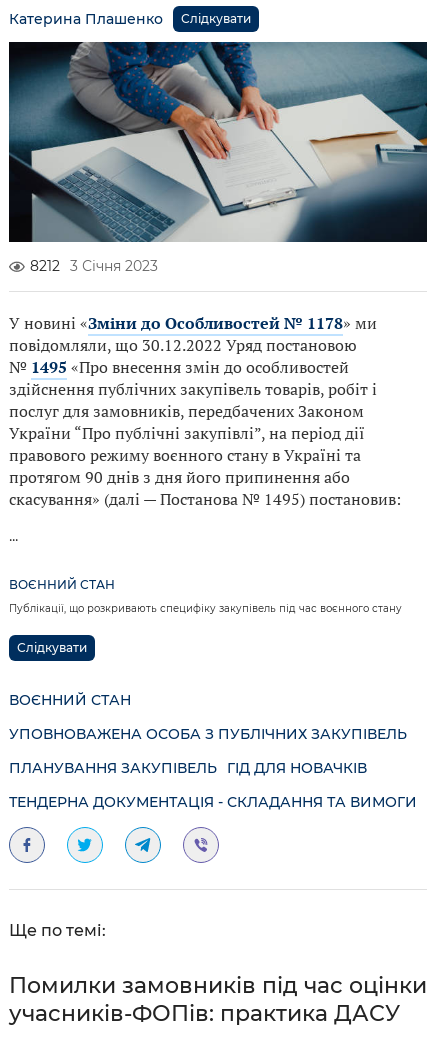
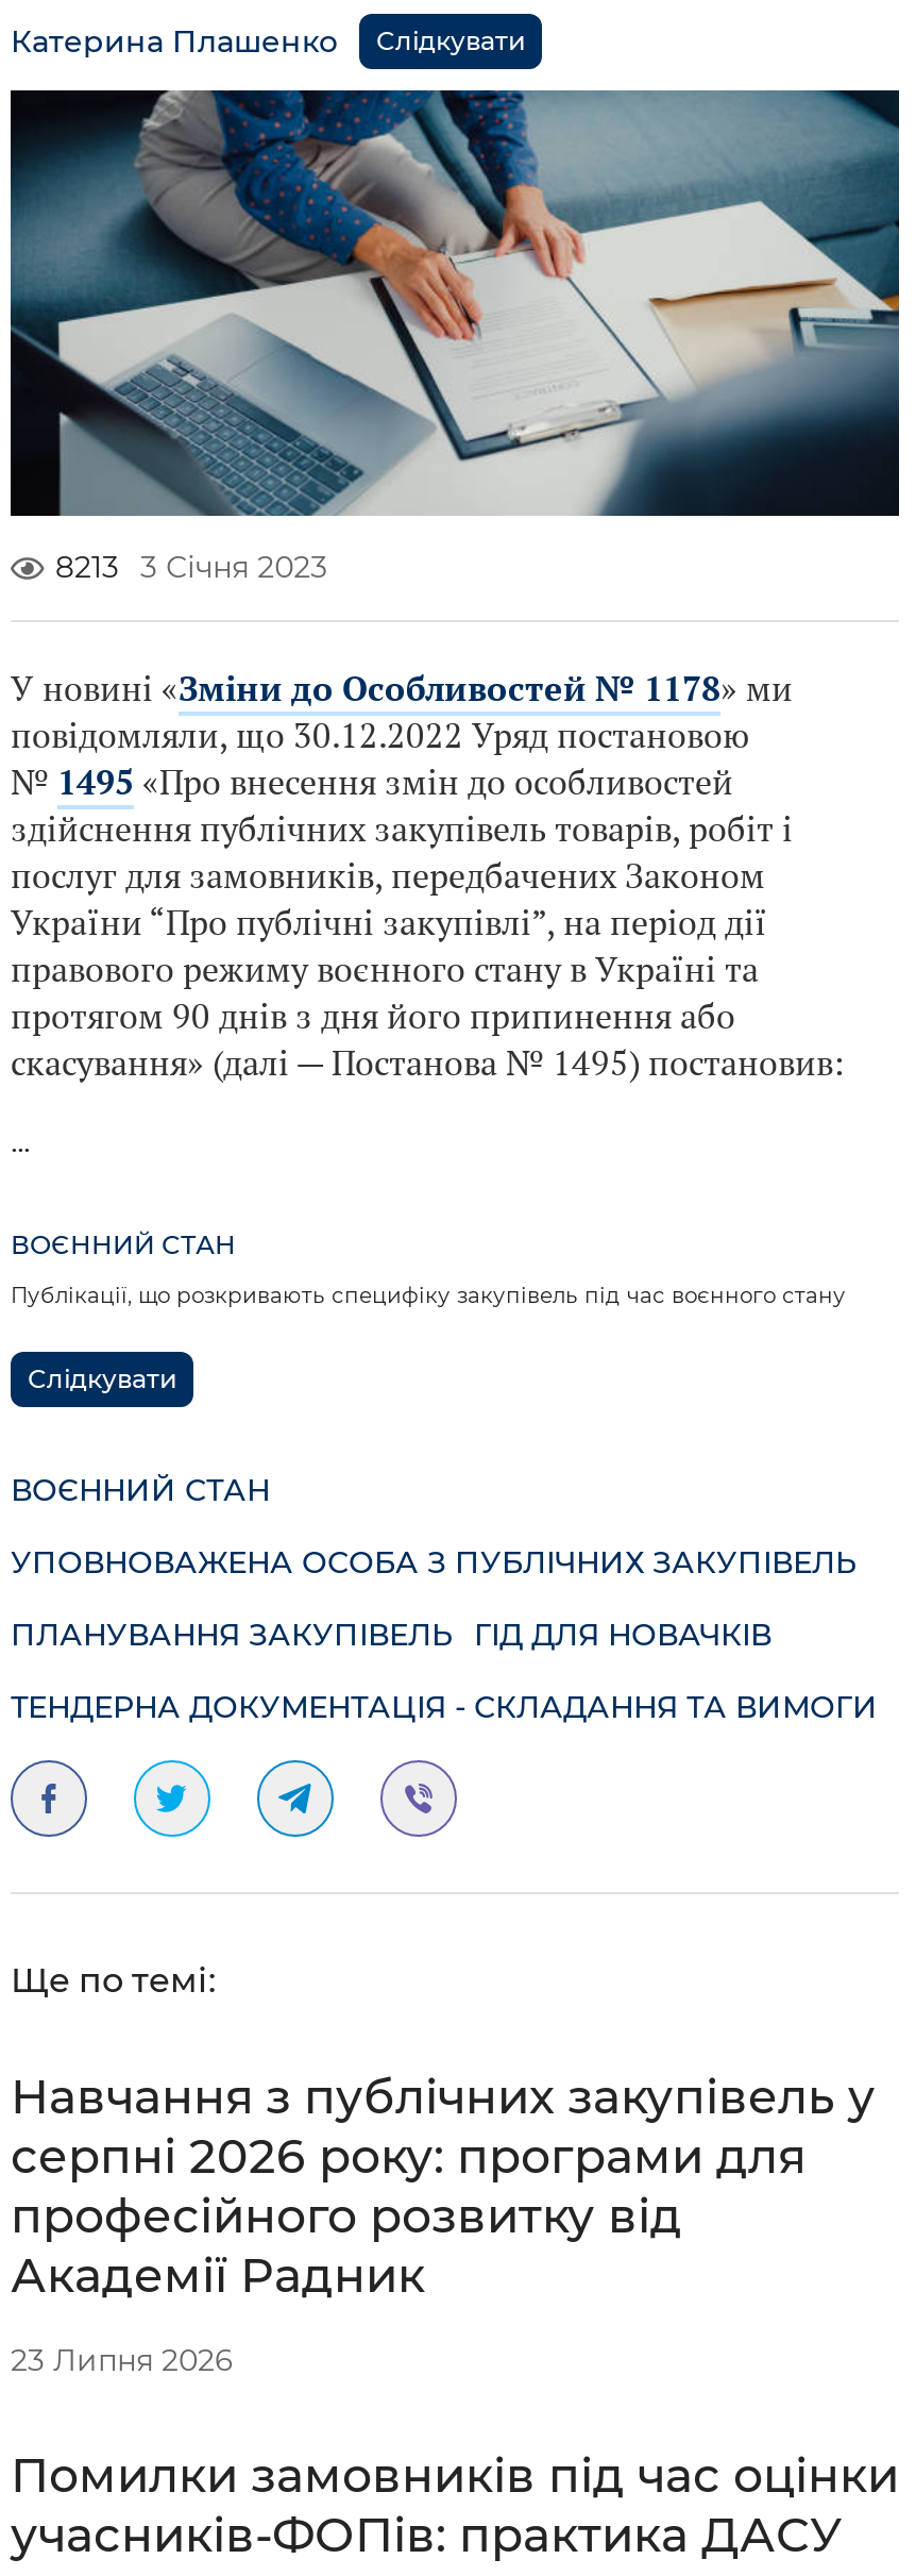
[30,257,158,275] 8212 3 Січня 2023 -> [55,548,328,586] 8213 3 Січня 2023
none -> [11,2069,876,2379] Навчання з публічних закупівель у | серпні 2026 року: програми для | професійного розвитку від | Академії Радник | 23 Липня 2026

